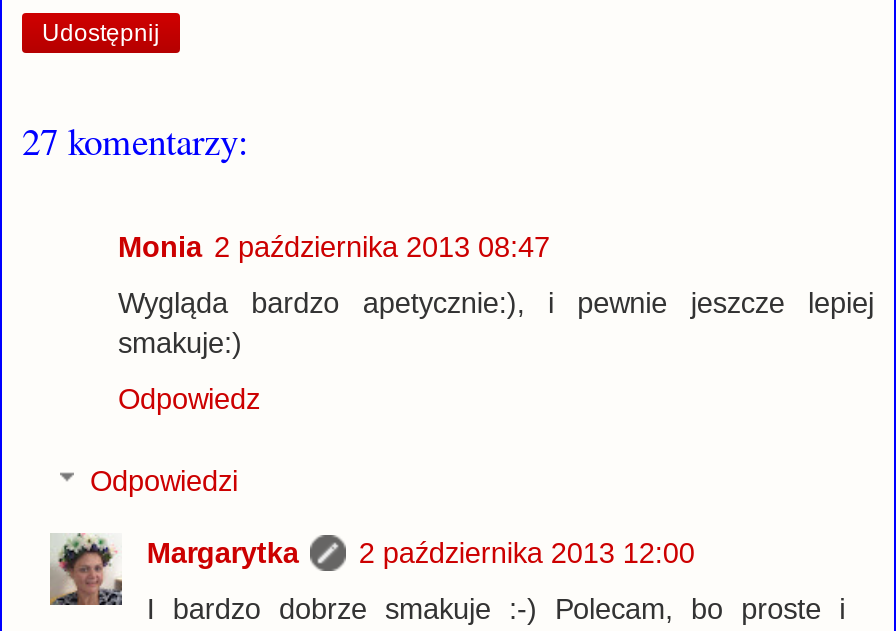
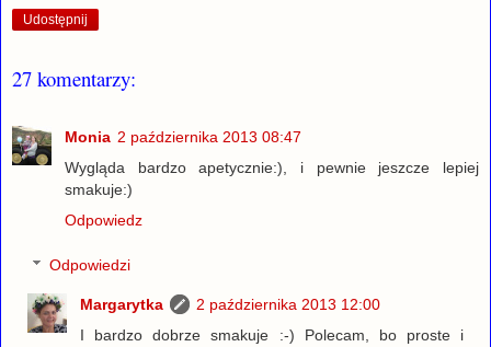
none -> [11,125,53,166] [image]

